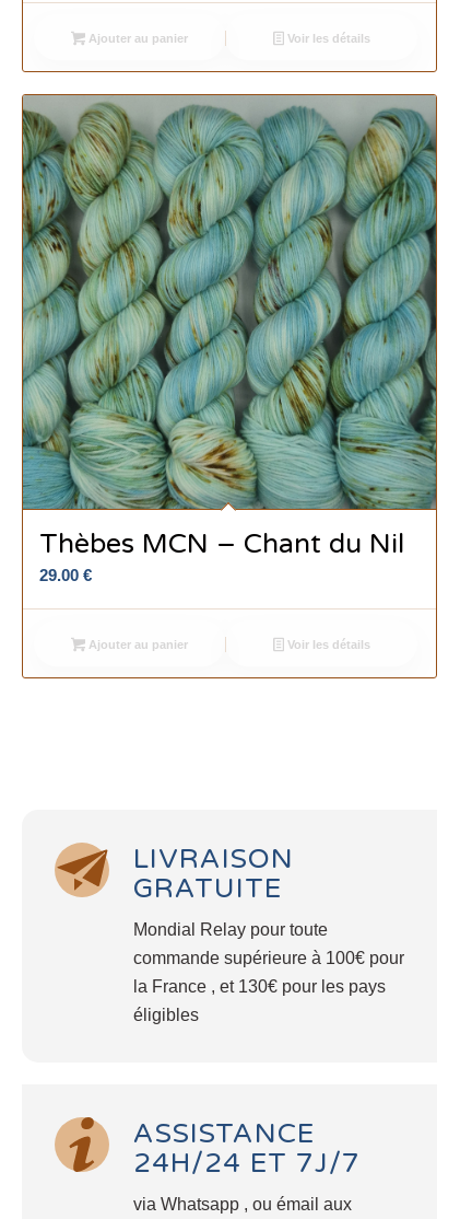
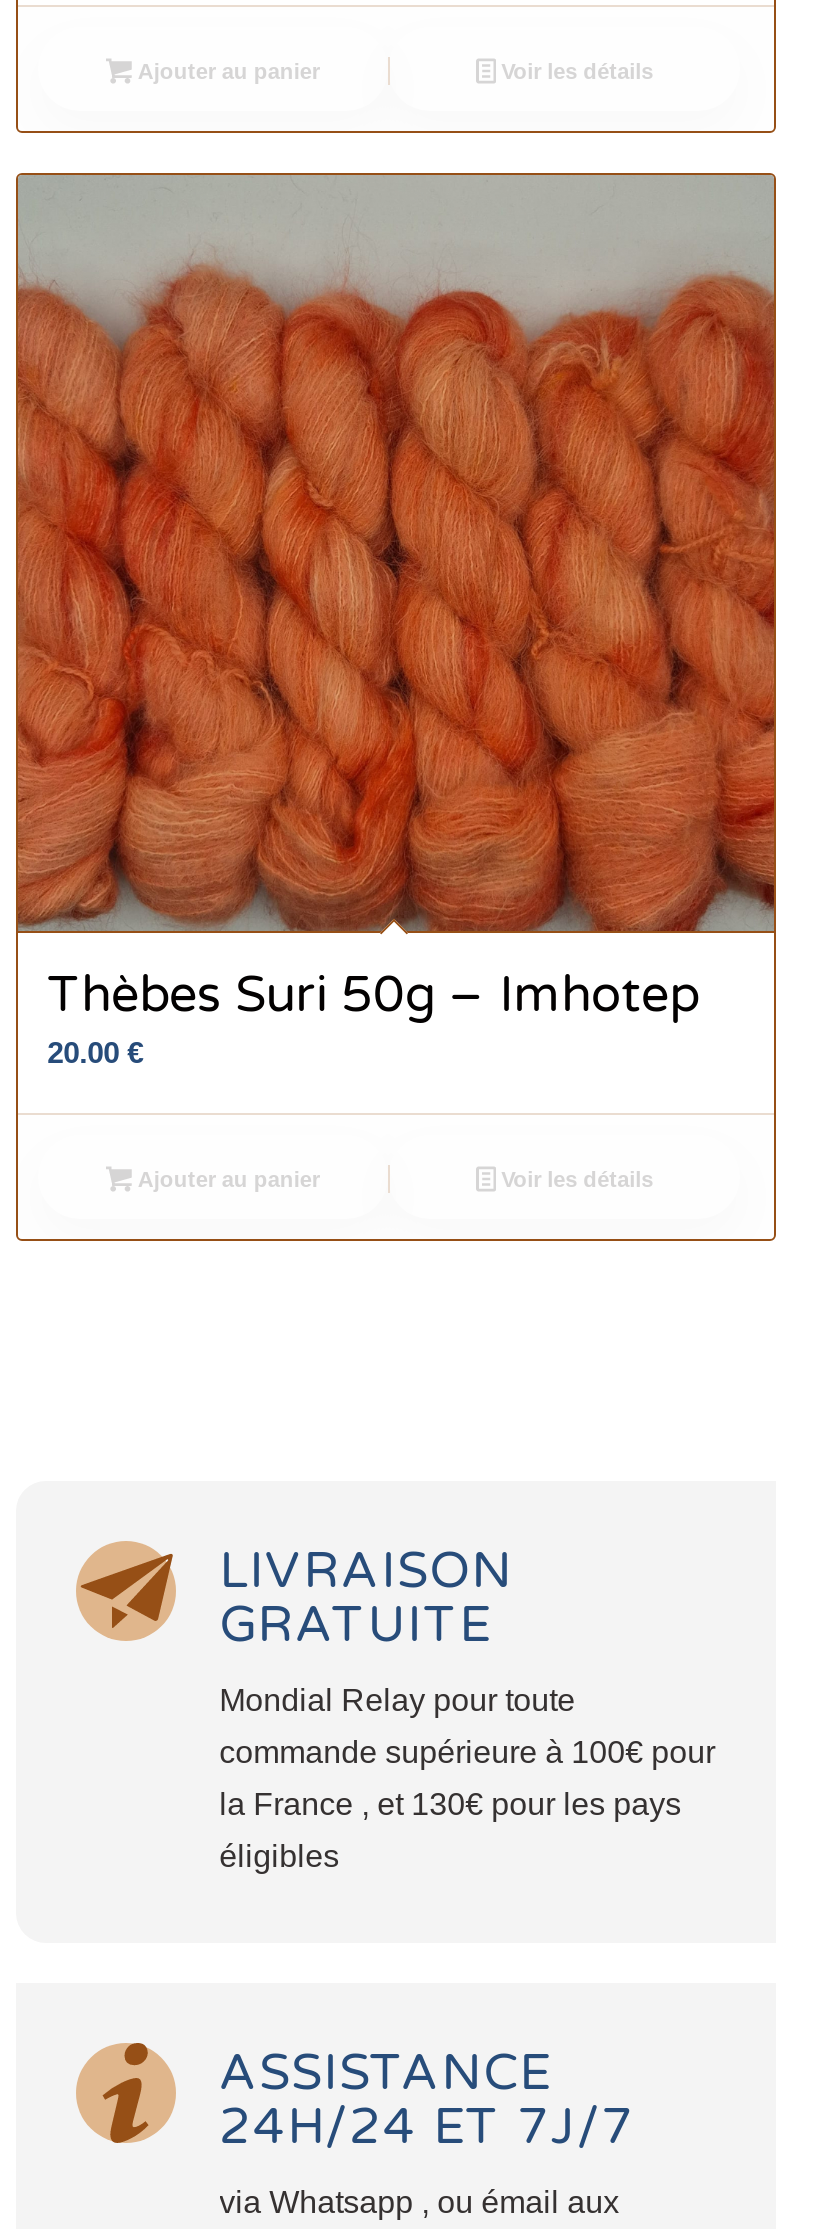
[22,102,437,585] [image] | Thèbes MCN – Chant du Nil | 29.00 € -> [16,191,776,1070] [image] | Thèbes Suri 50g – Imhotep | 20.00 €

